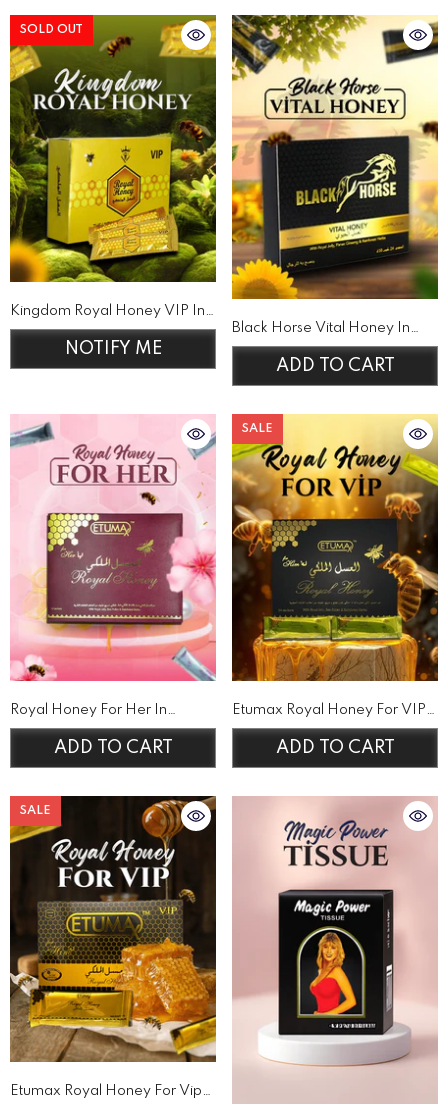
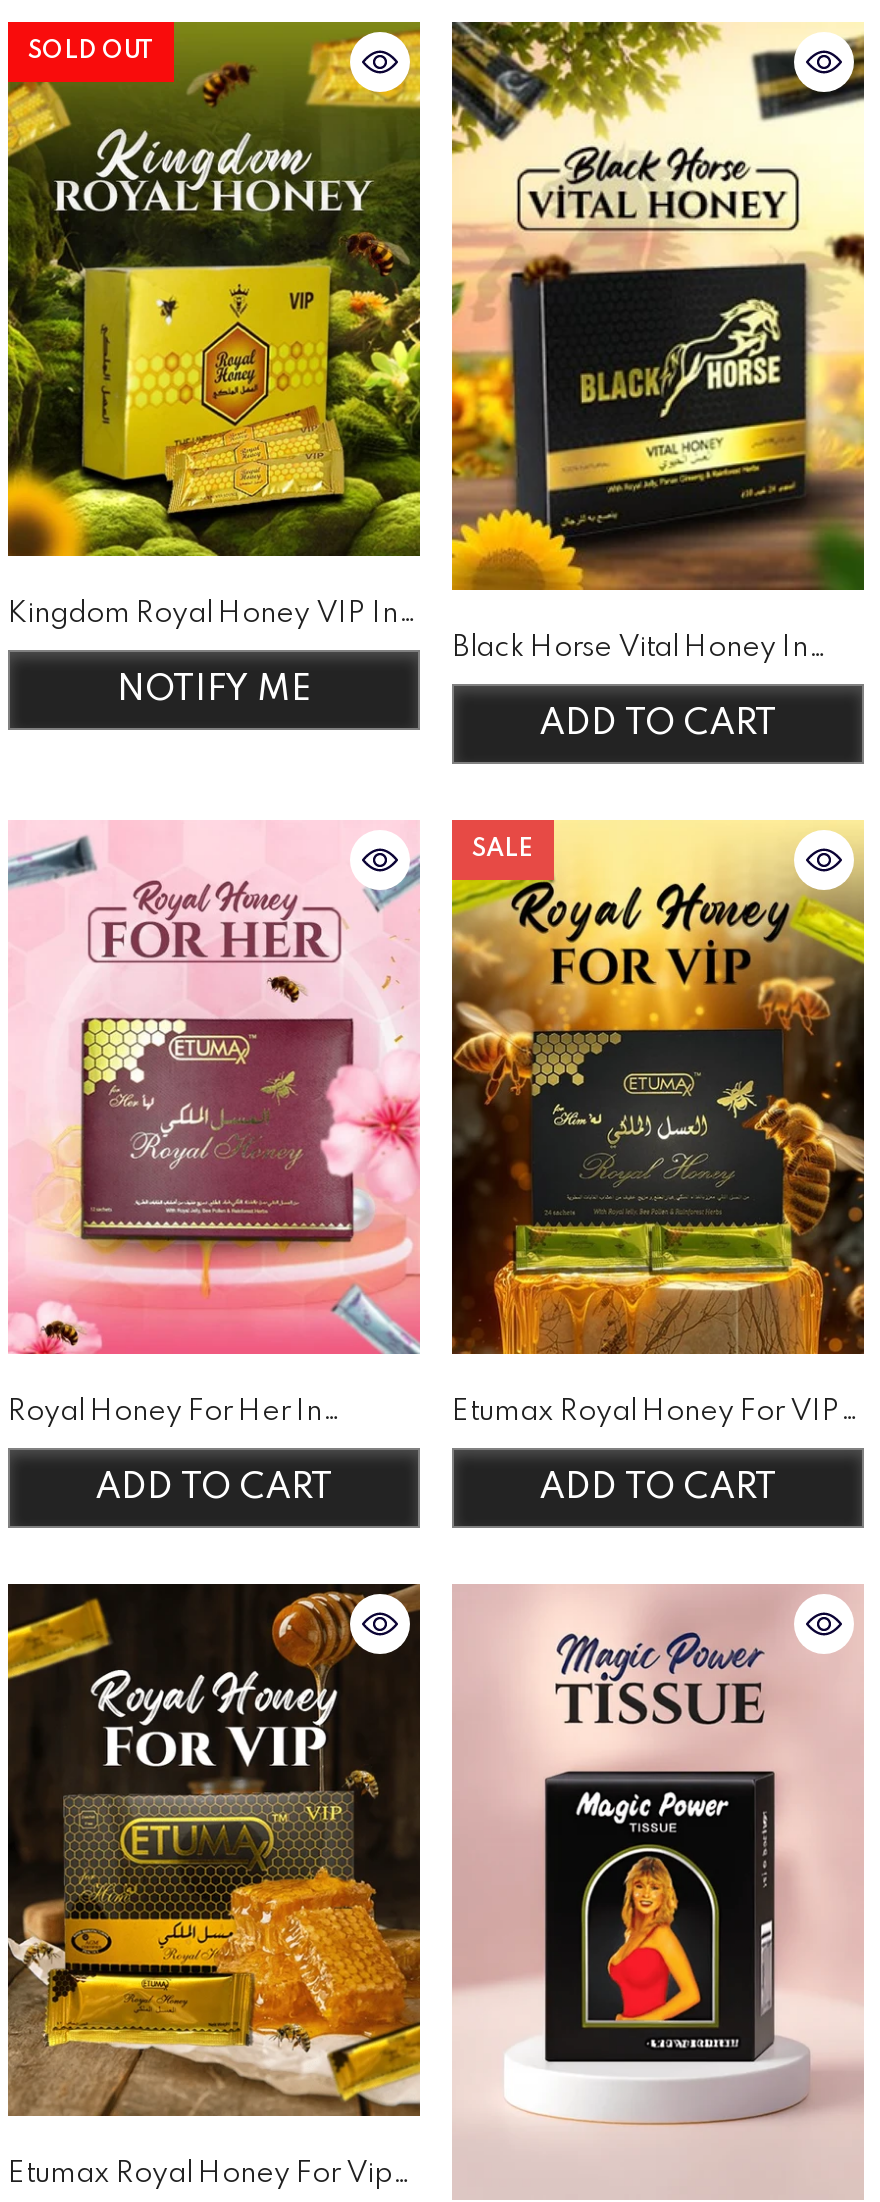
[20,804,51,816] SALE -> none

